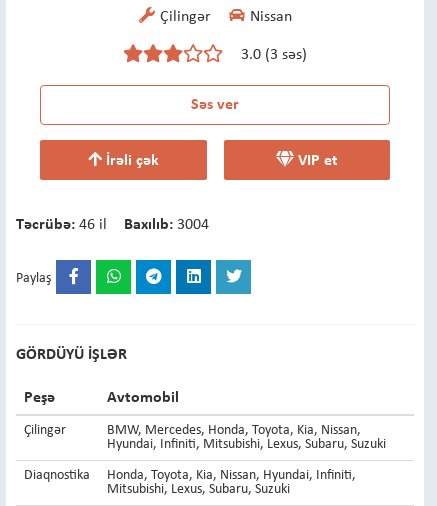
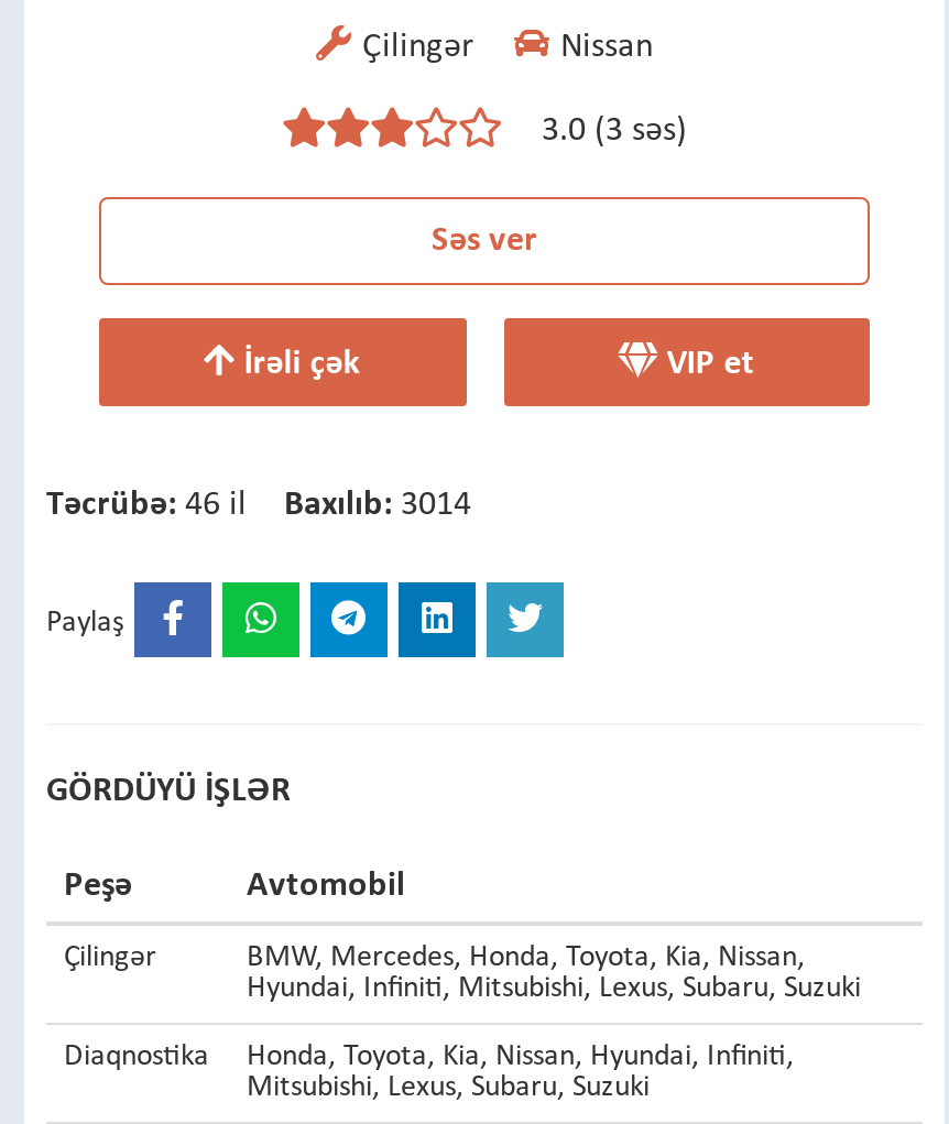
[16,217,209,233] Təcrübə: 46 il Baxılıb: 3004 -> [46,488,471,523] Təcrübə: 46 il Baxılıb: 3014

